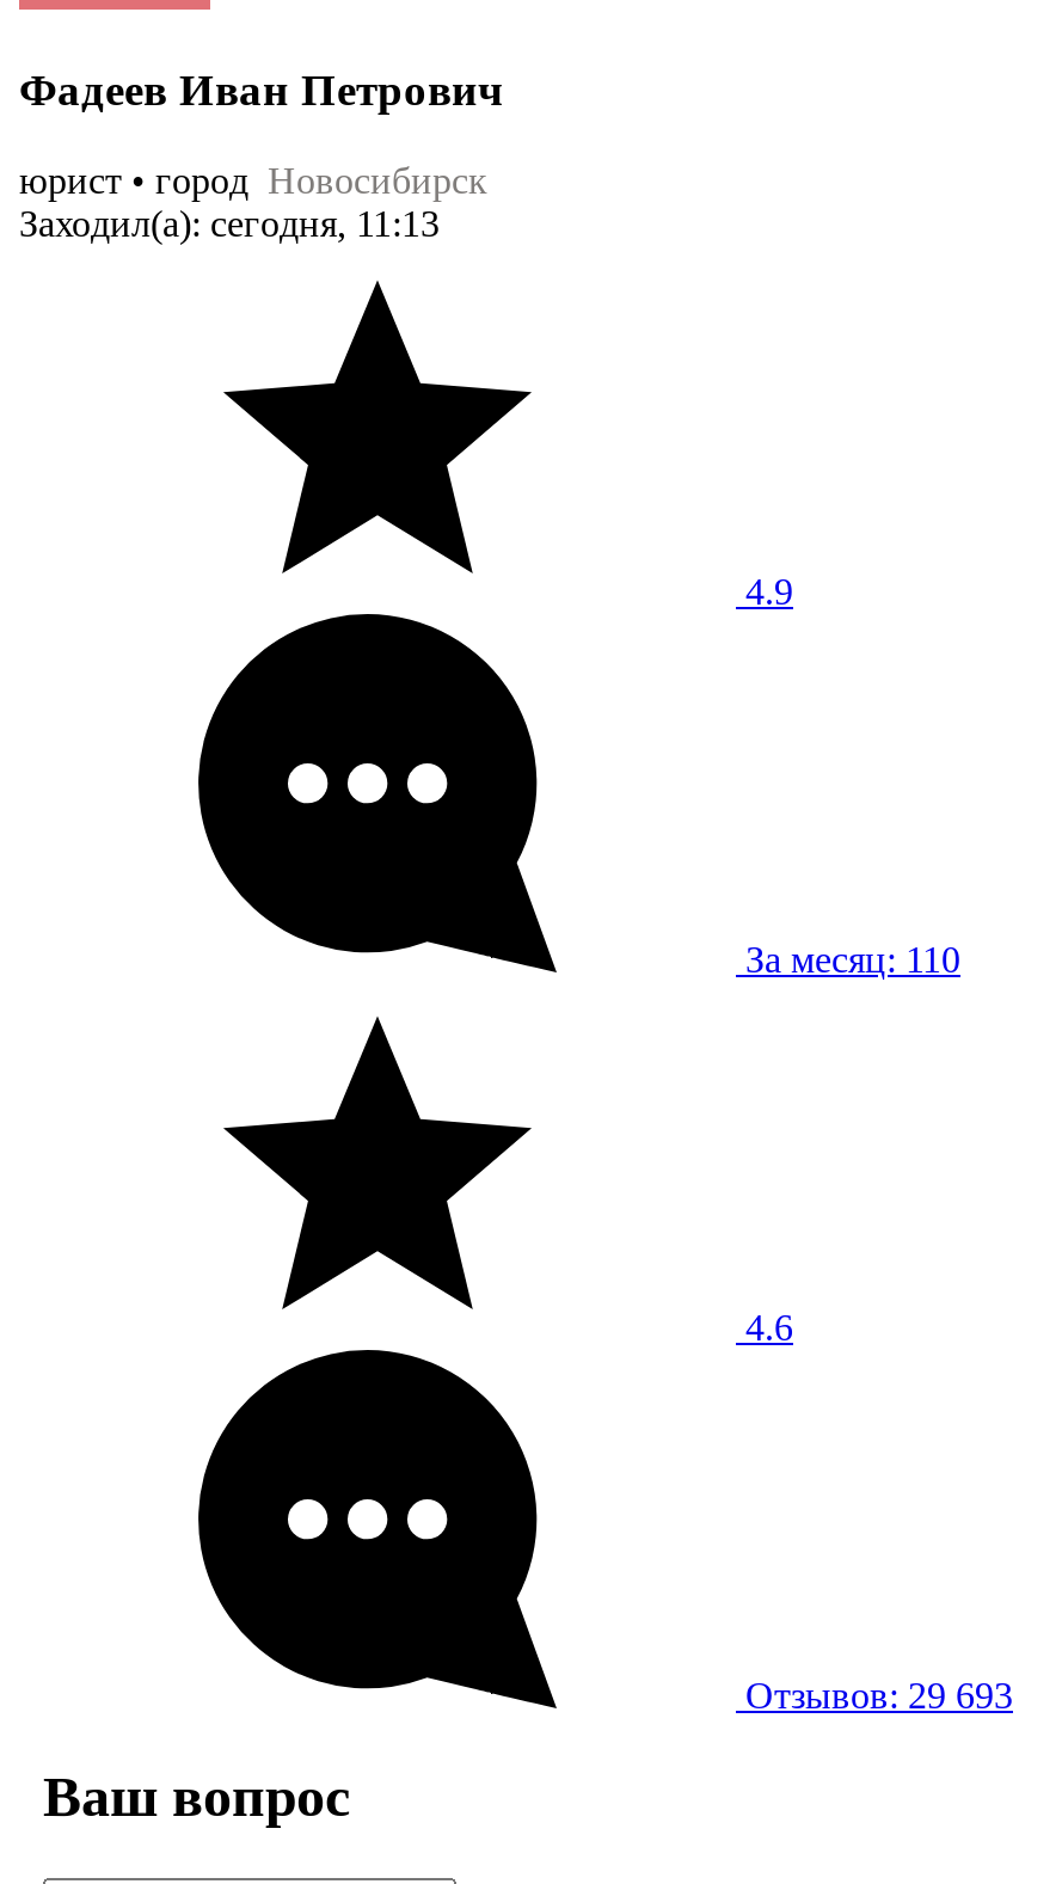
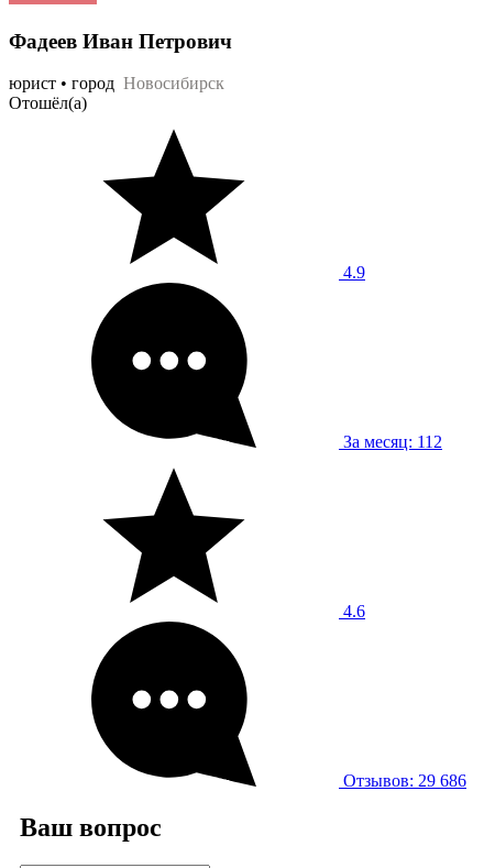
[19,204,440,245] Заходил(а): сегодня, 11:13 -> [9,94,87,113] Отошёл(а)
[745,940,960,981] За месяц: 110 -> [343,433,442,451] За месяц: 112
[745,1676,1013,1717] Отзывов: 29 693 -> [343,772,466,790] Отзывов: 29 686

